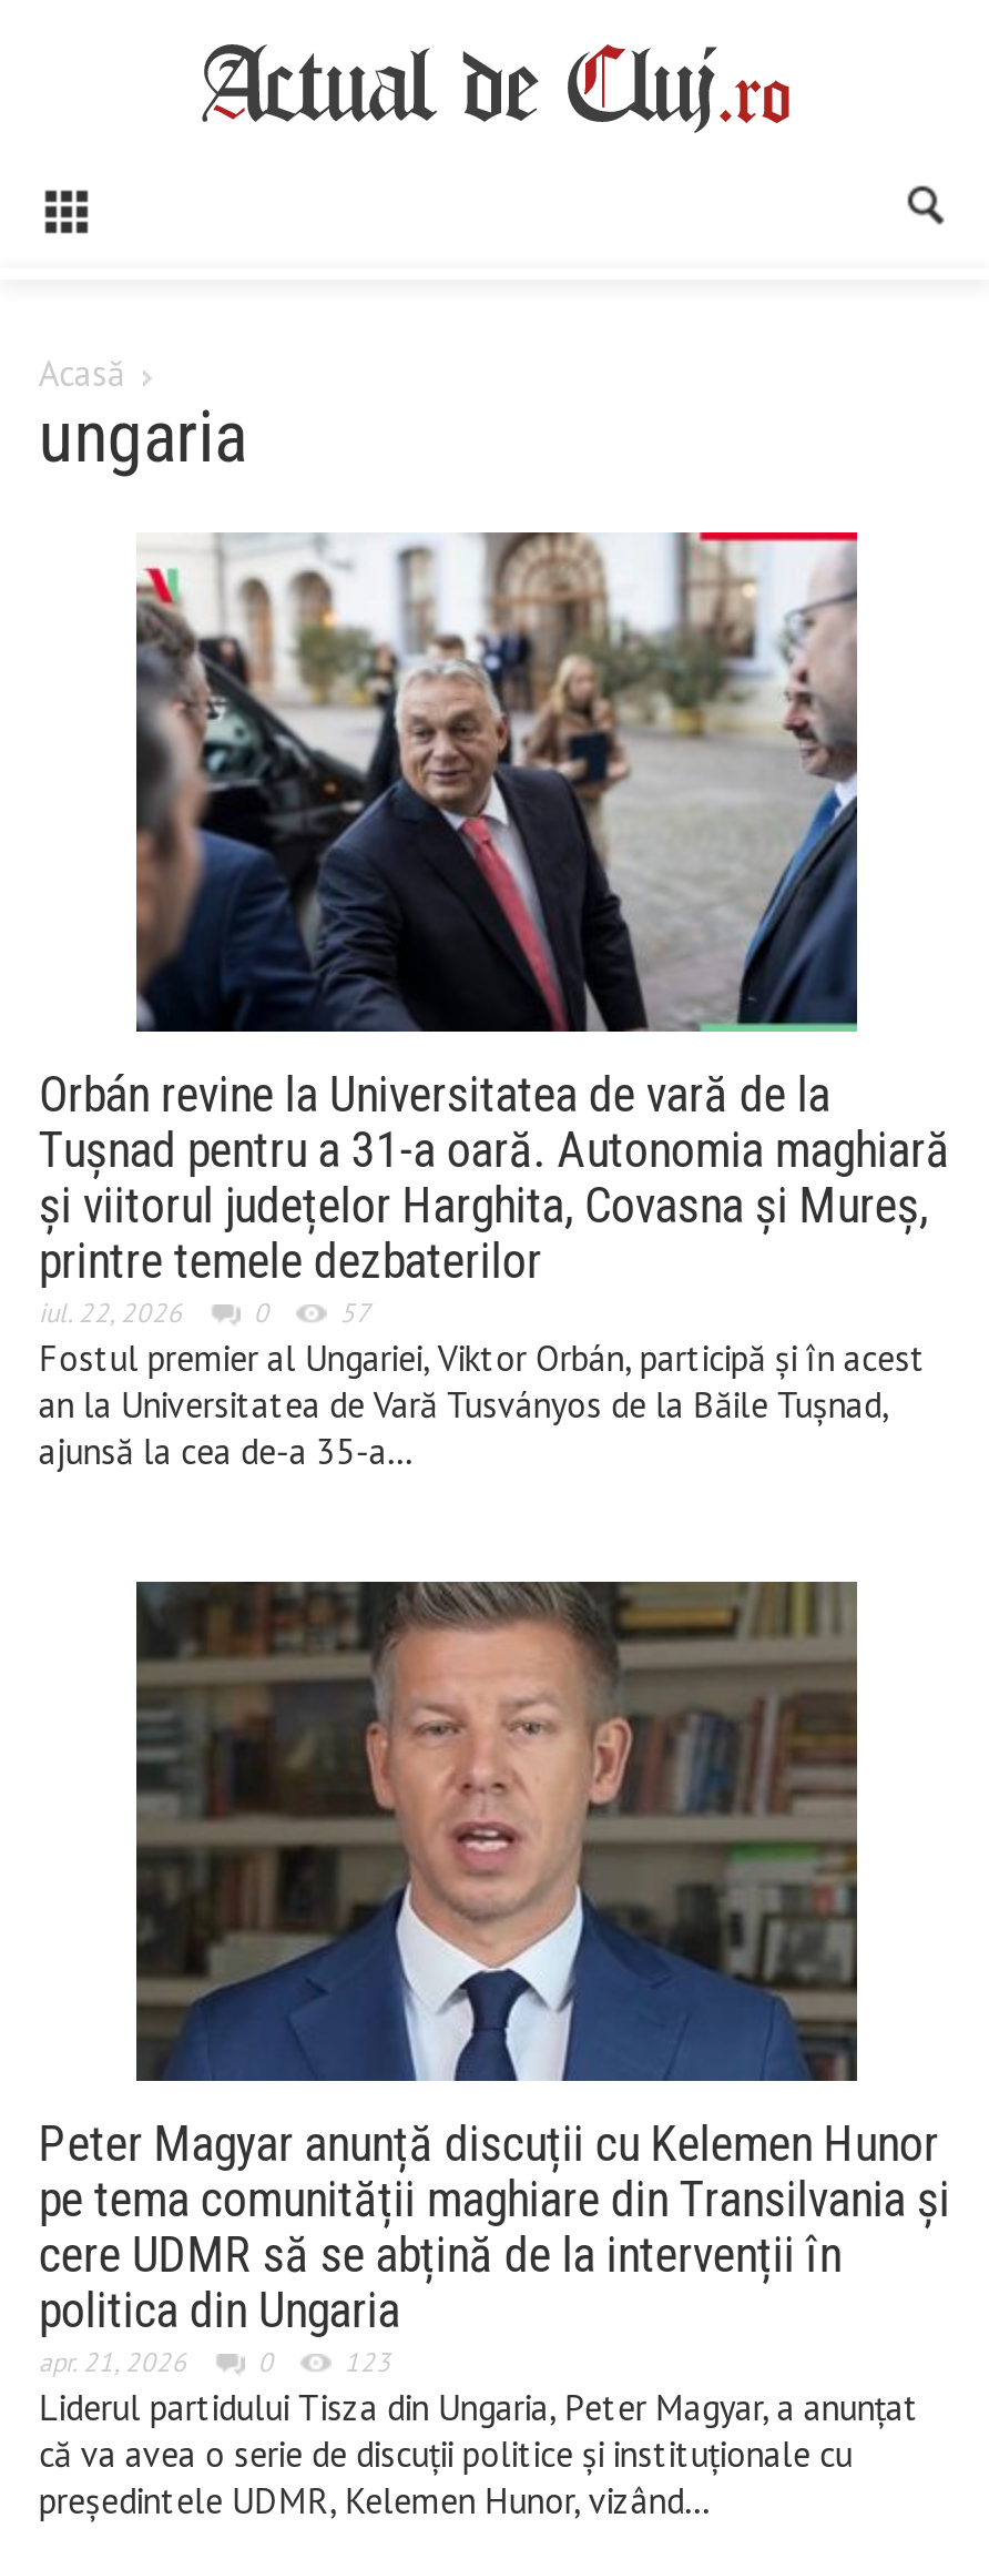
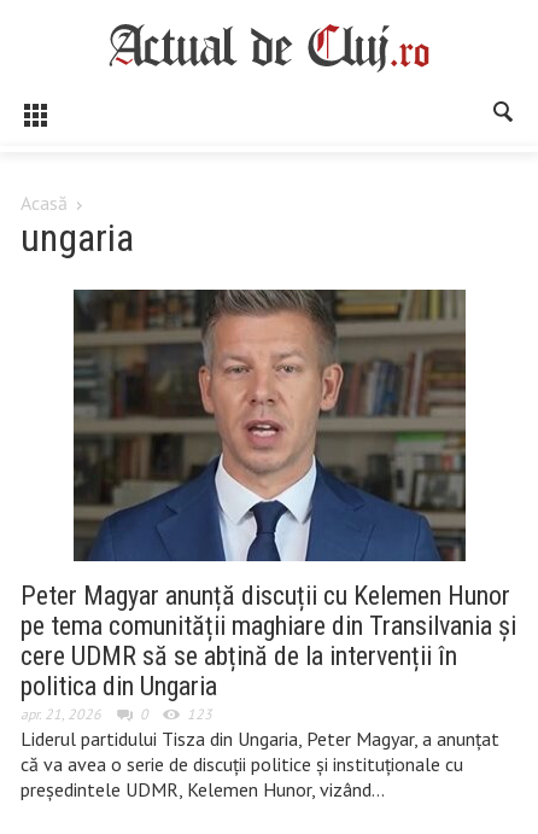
[39,530,950,1473] [image] | Orbán revine la Universitatea de vară de la | Tușnad pentru a 31-a oară. Autonomia maghiară | și viitorul județelor Harghita, Covasna și Mureș, | printre temele dezbaterilor | iul. 22, 2026 | 0 | 57 | Fostul premier al Ungariei, Viktor Orbán, participă și în acest | an la Universitatea de Vară Tusványos de la Băile Tușnad, | ajunsă la cea de-a 35-a… -> none

